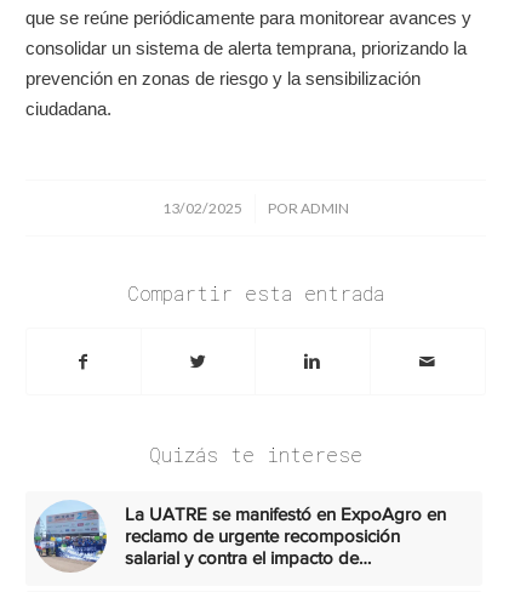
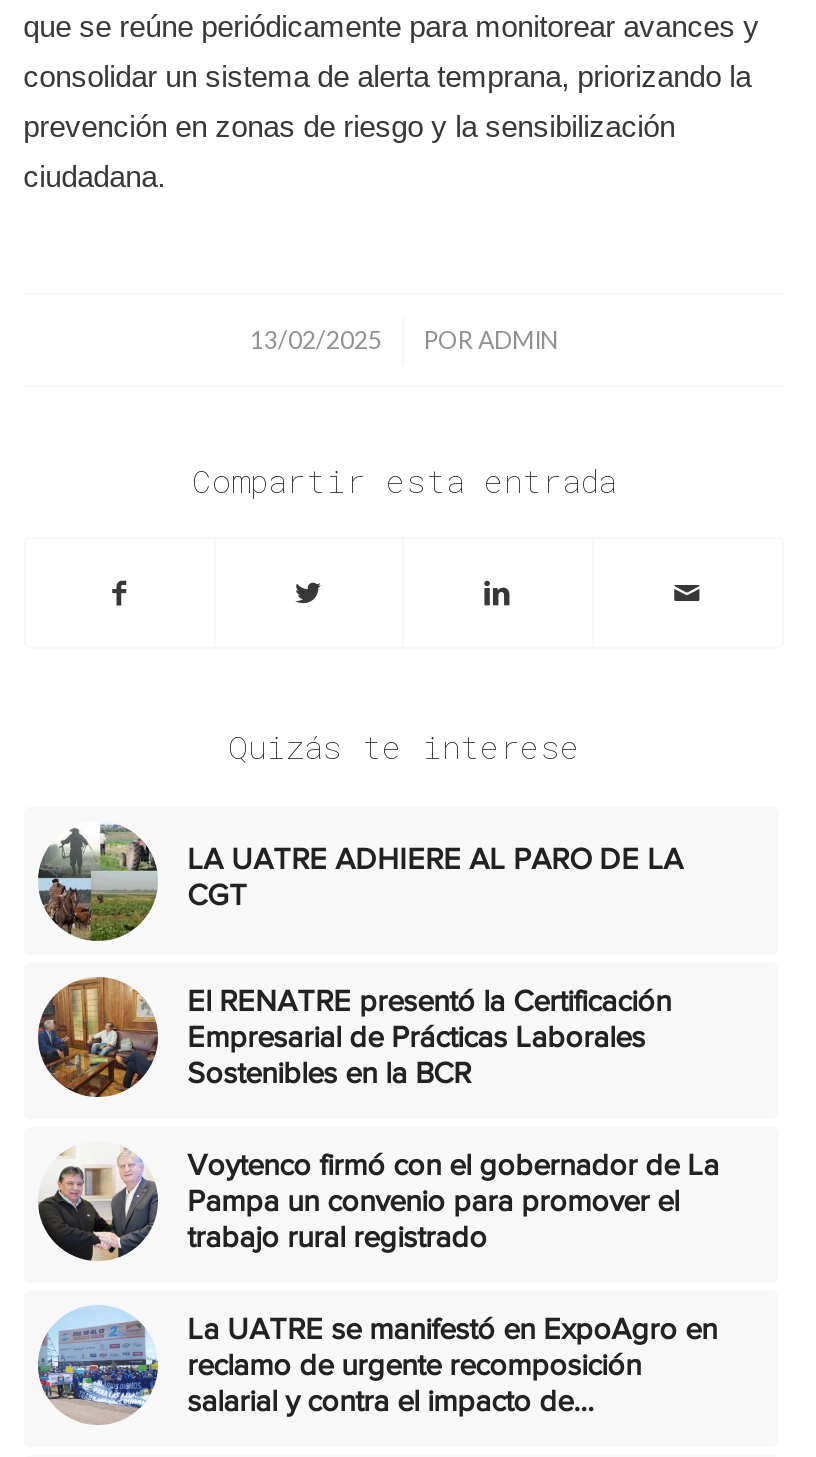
none -> [36,975,719,1254] [image] | El RENATRE presentó la Certificación | Empresarial de Prácticas Laborales | Sostenibles en la BCR | Voytenco firmó con el gobernador de La | Pampa un convenio para promover el | trabajo rural registrado
none -> [36,1147,158,1263] [image]
none -> [38,823,683,941] [image] | LA UATRE ADHIERE AL PARO DE LA | CGT

